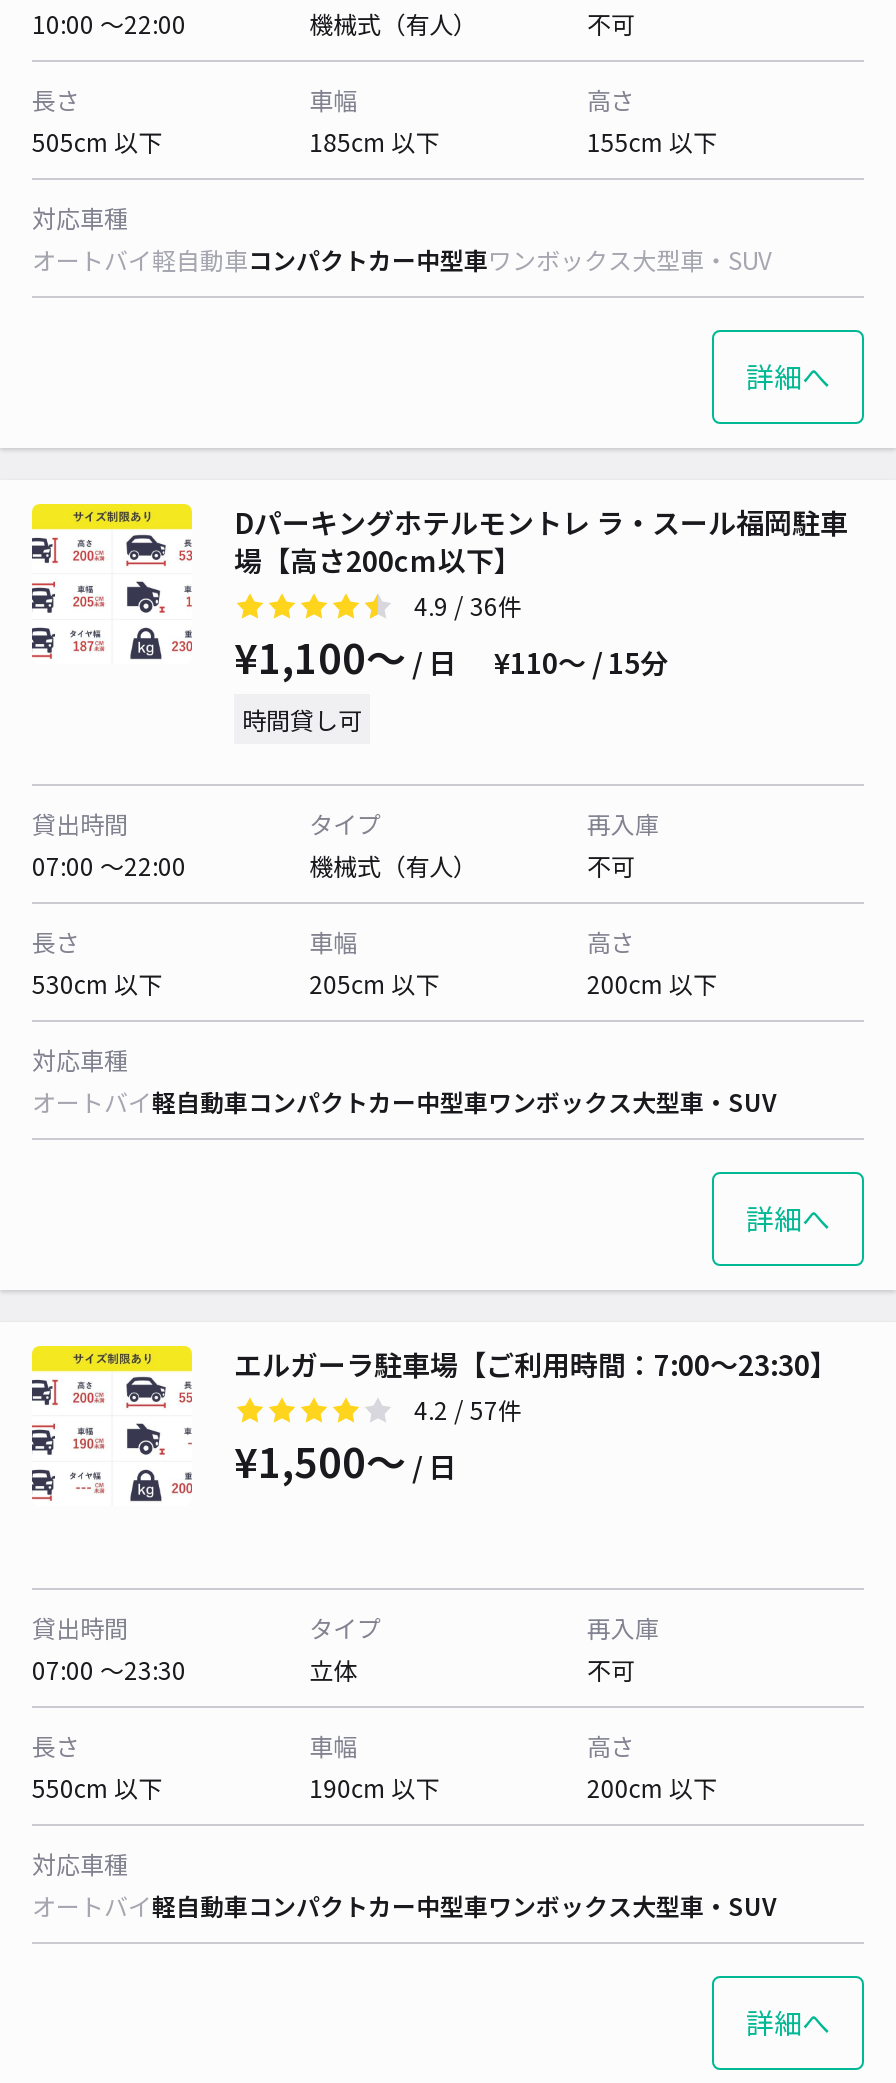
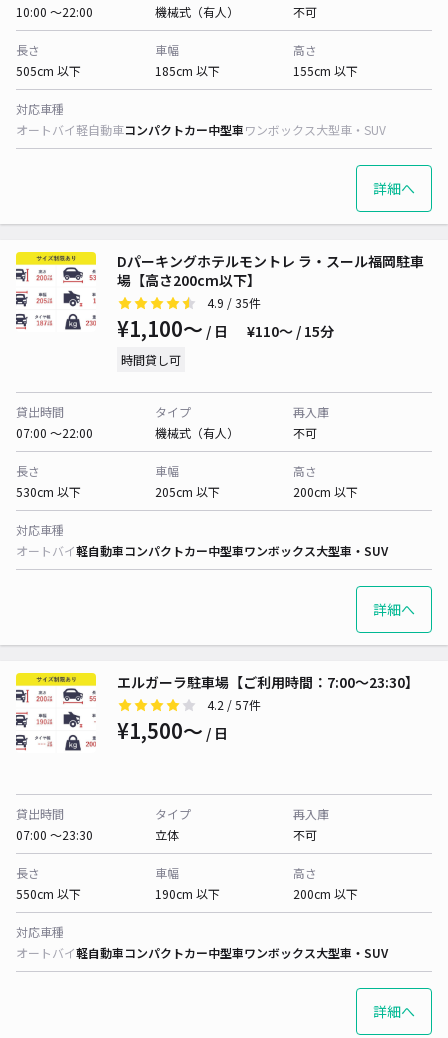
[414,588,522,622] 4.9 / 36件 -> [207,294,261,311] 4.9 / 35件

